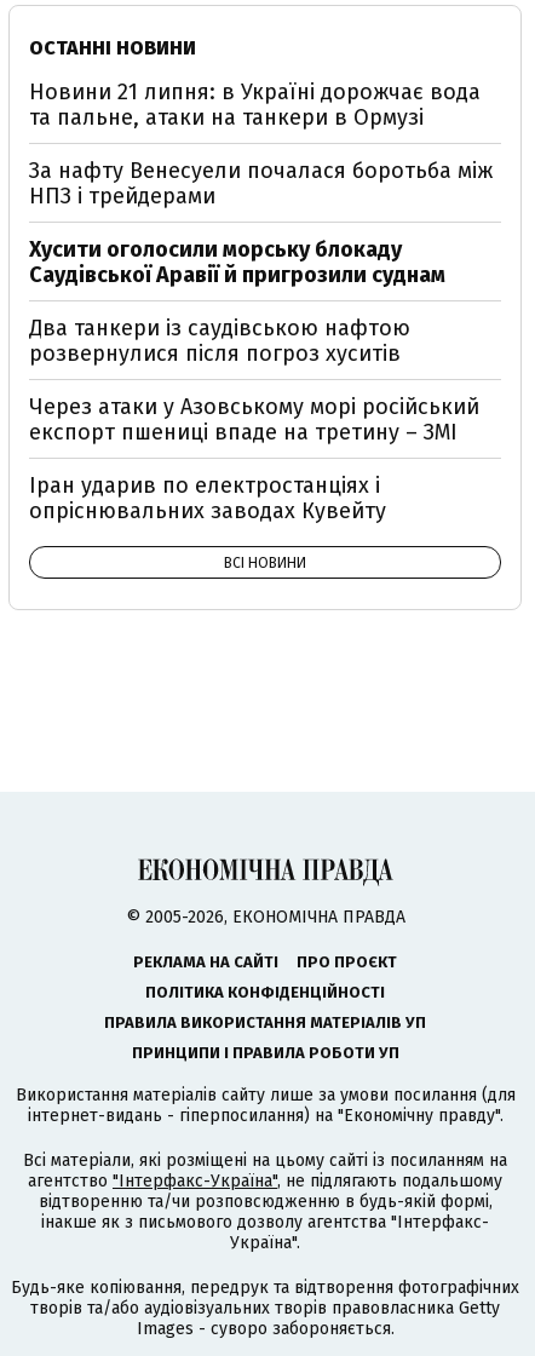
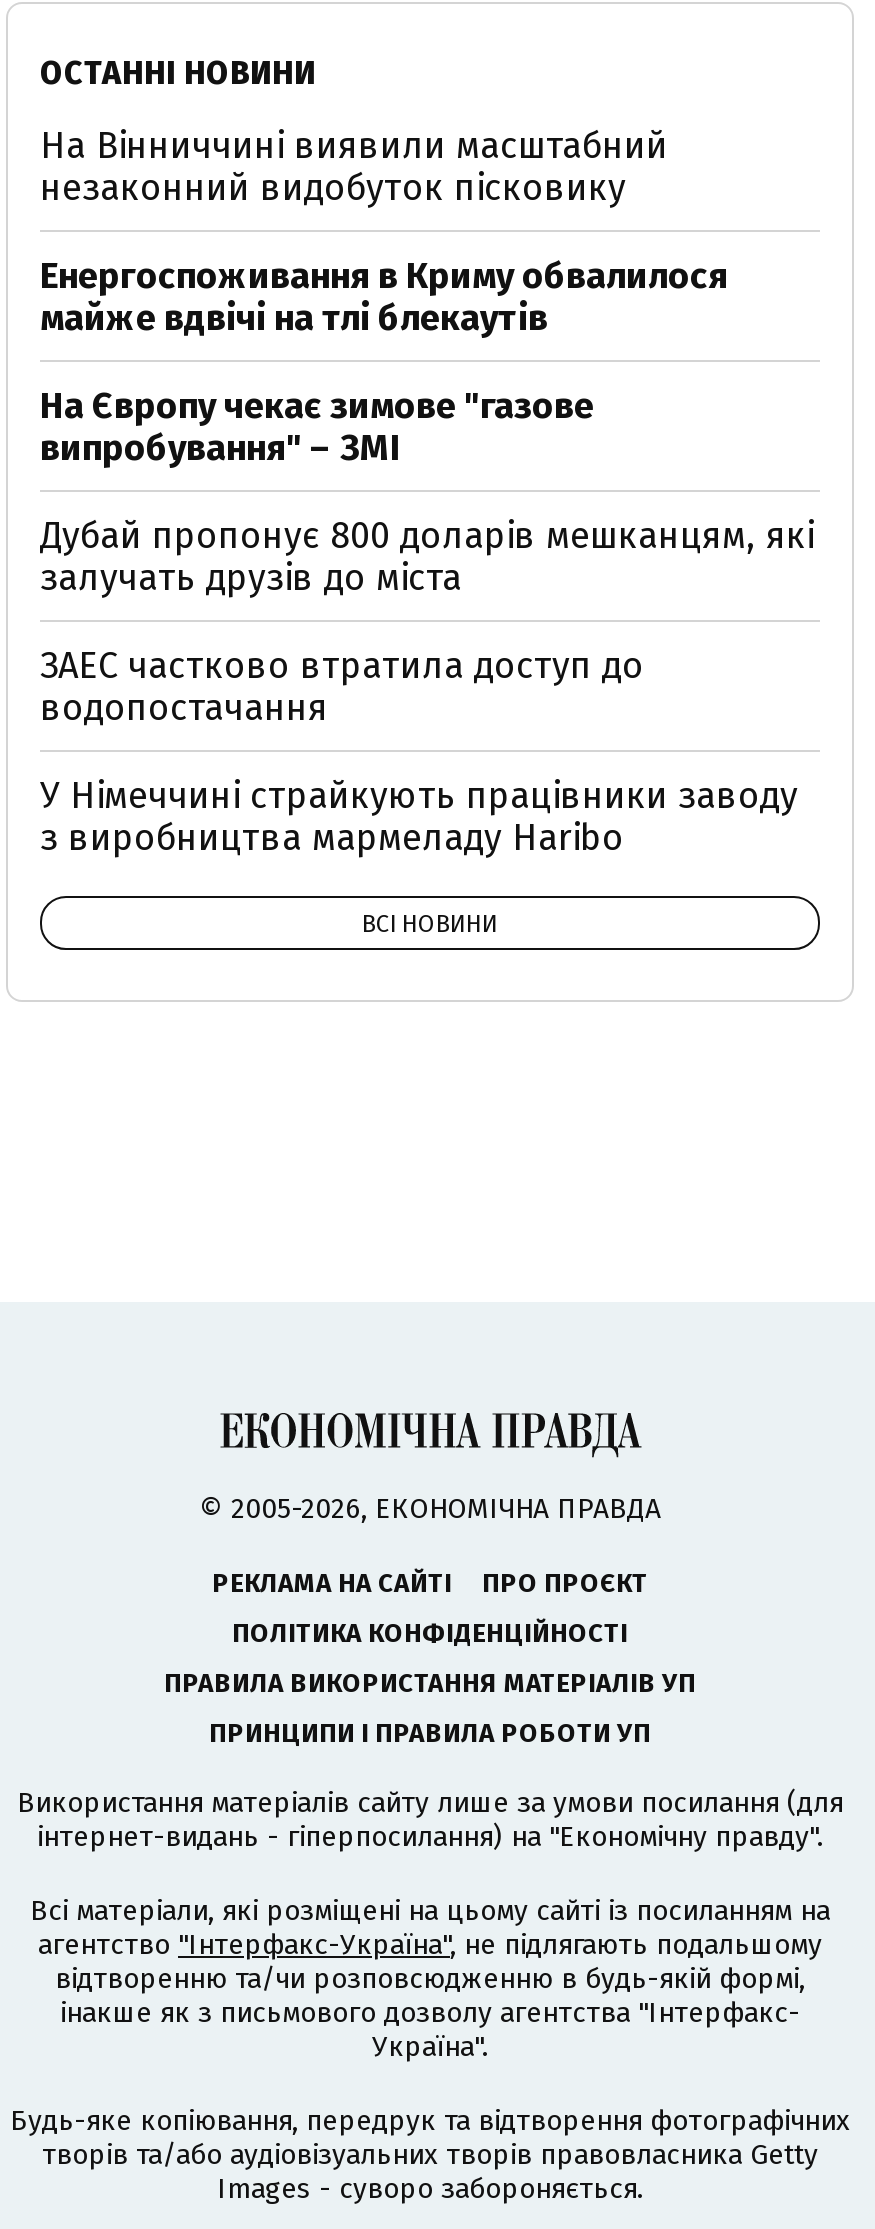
[29,79,481,131] Новини 21 липня: в Україні дорожчає вода | та пальне, атаки на танкери в Ормузі -> [40,124,668,210] На Вінниччині виявили масштабний | незаконний видобуток пісковику
[29,157,493,209] За нафту Венесуели почалася боротьба між | НПЗ і трейдерами -> [40,254,728,340] Енергоспоживання в Криму обвалилося | майже вдвічі на тлі блекаутів
[29,236,445,288] Хусити оголосили морську блокаду | Саудівської Аравії й пригрозили суднам -> [40,384,594,470] На Європу чекає зимове "газове | випробування" – ЗМІ
[29,315,410,367] Два танкери із саудівською нафтою | розвернулися після погроз хуситів -> [40,514,814,600] Дубай пропонує 800 доларів мешканцям, які | залучать друзів до міста
[29,393,479,446] Через атаки у Азовському морі російський | експорт пшениці впаде на третину – ЗМІ -> [40,644,644,730] ЗАЕС частково втратила доступ до | водопостачання
[29,472,386,524] Іран ударив по електростанціях і | опріснювальних заводах Кувейту -> [40,774,798,860] У Німеччині страйкують працівники заводу | з виробництва мармеладу Haribo

